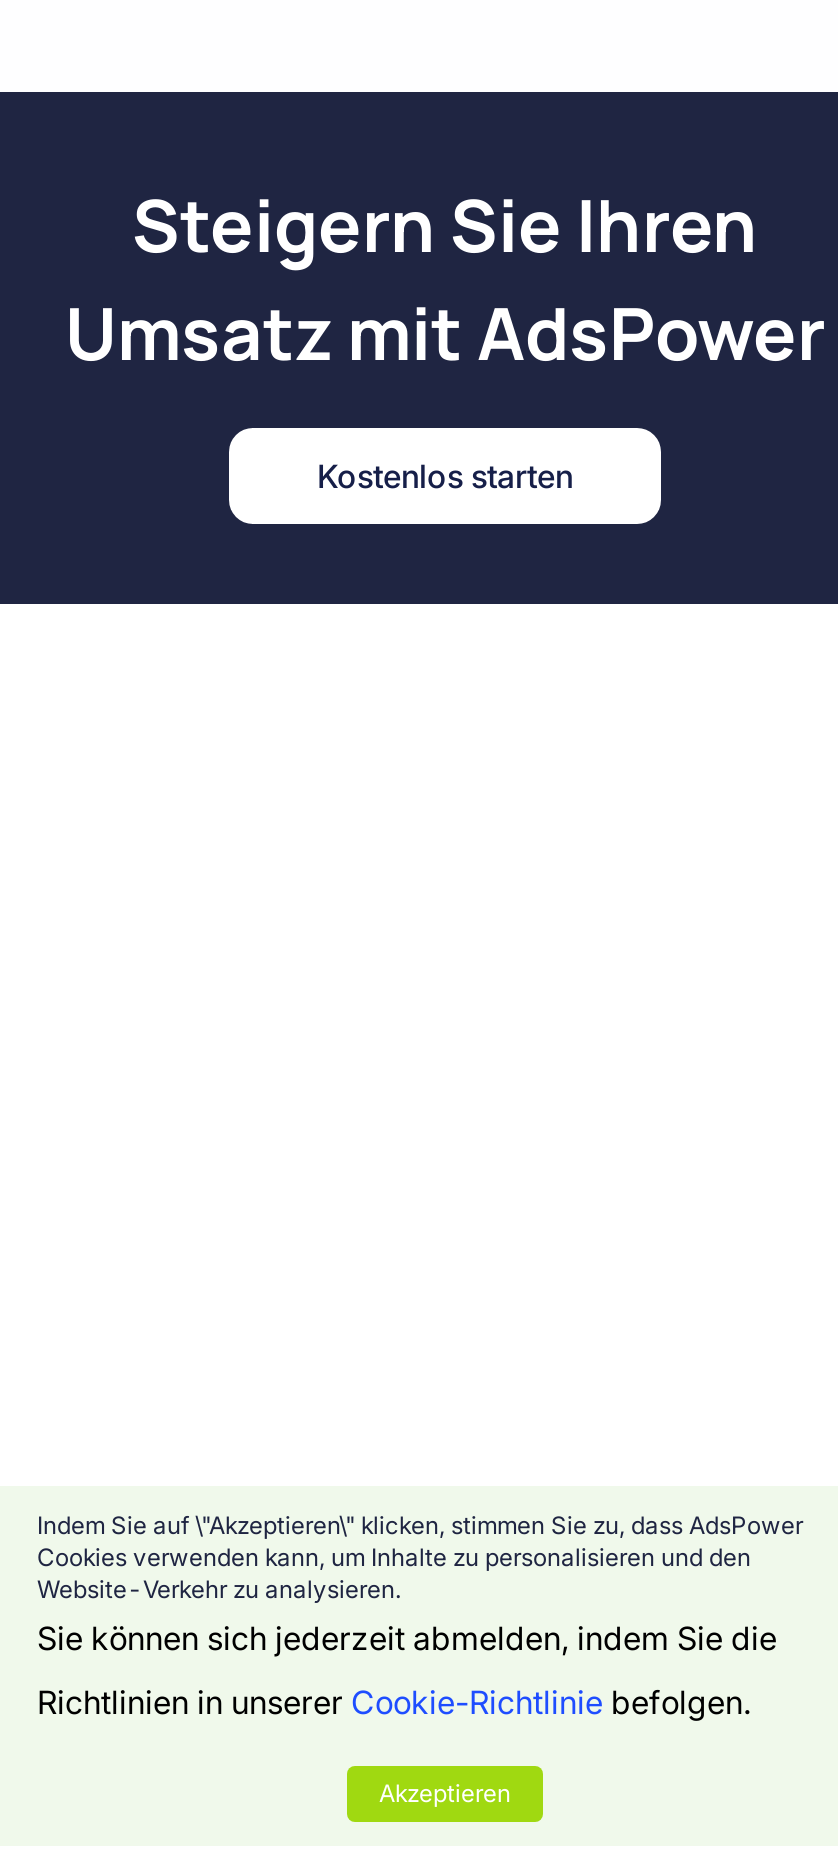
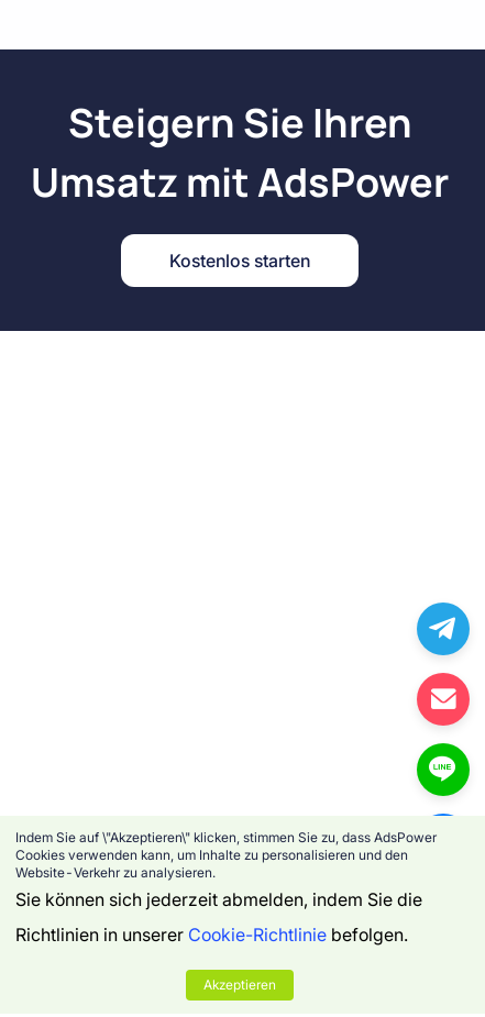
none -> [416,601,471,657] [image]
none -> [416,672,471,727] [image]
none -> [416,742,471,798] [image]

